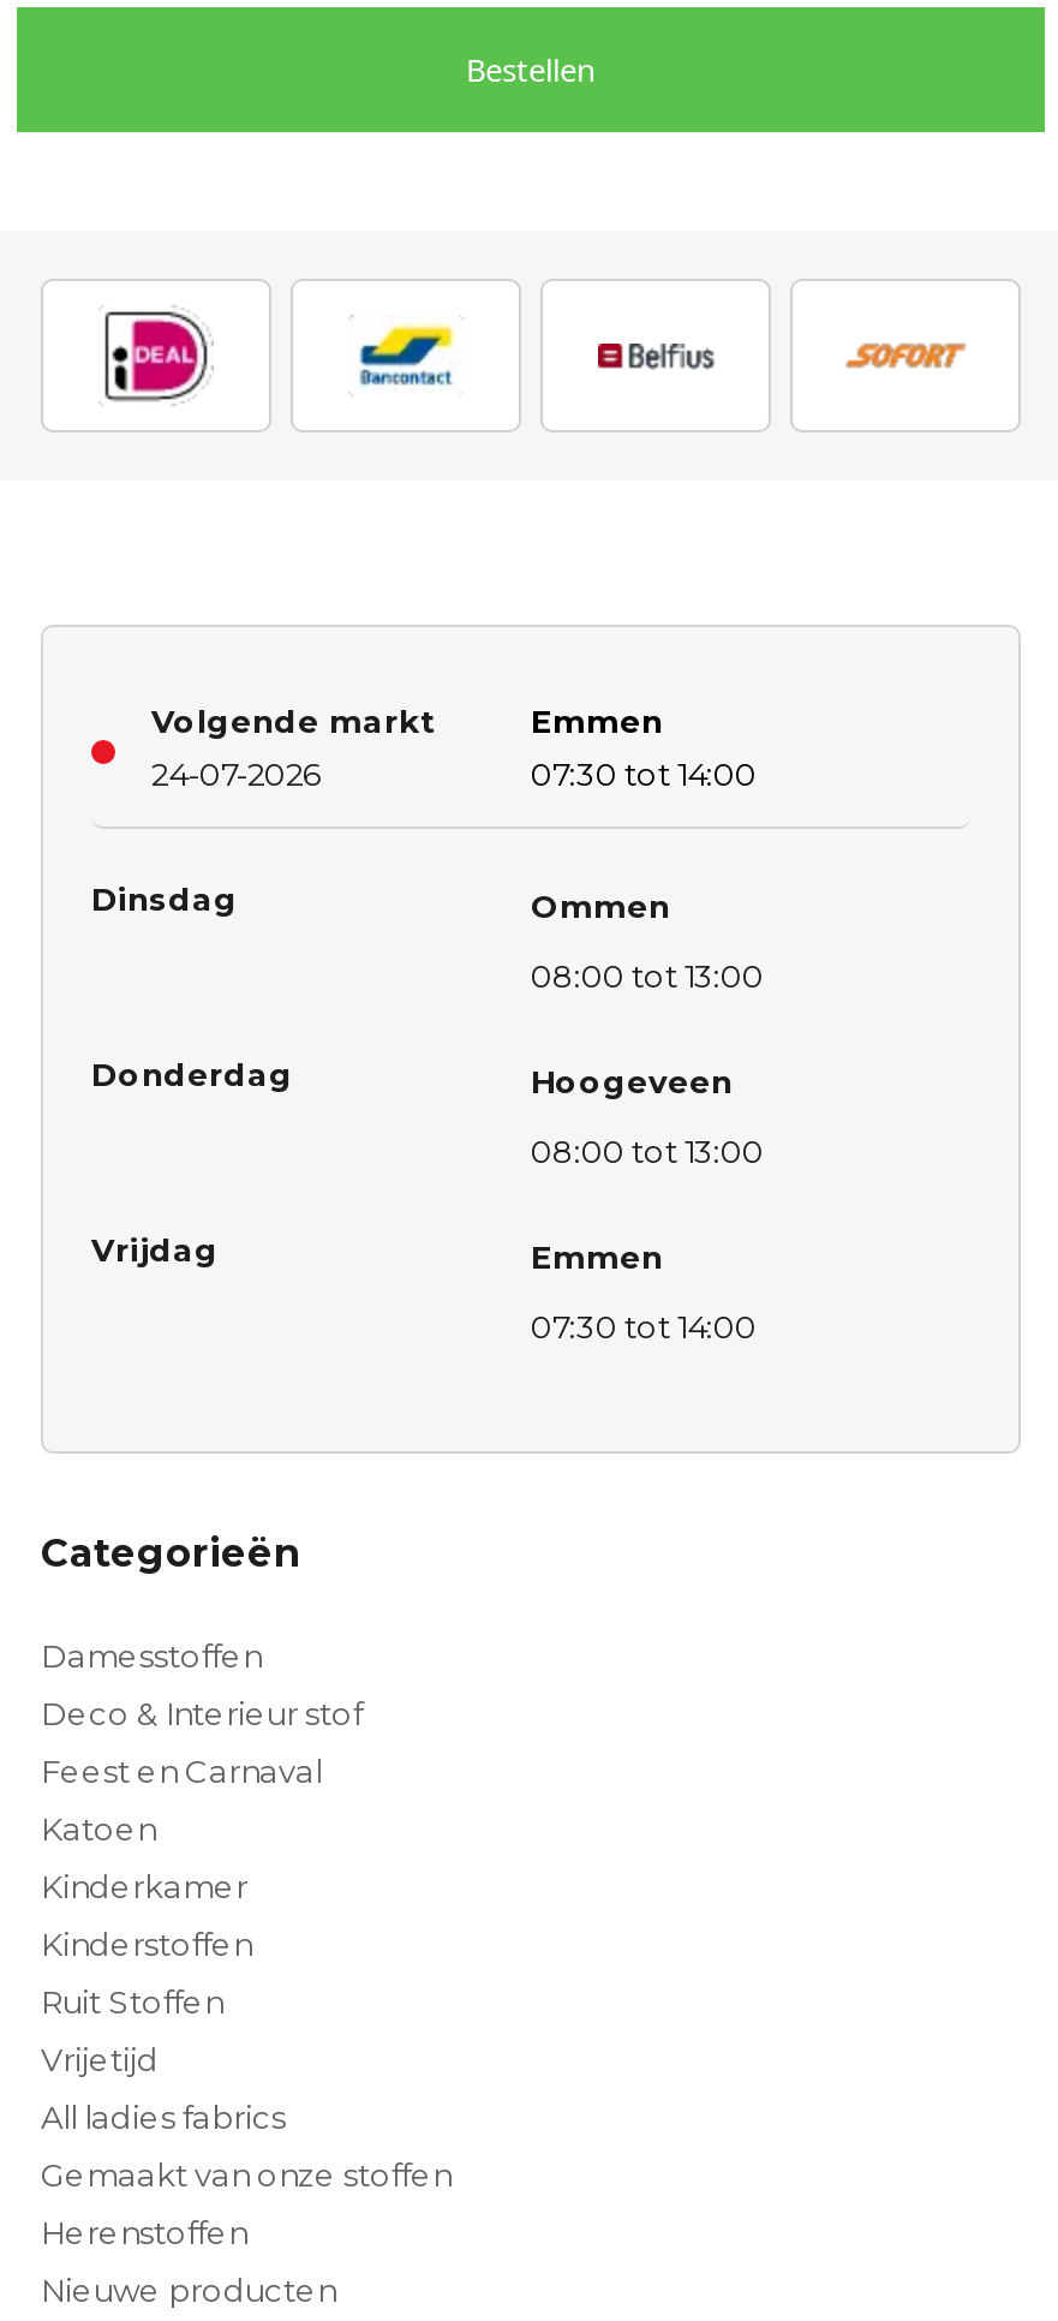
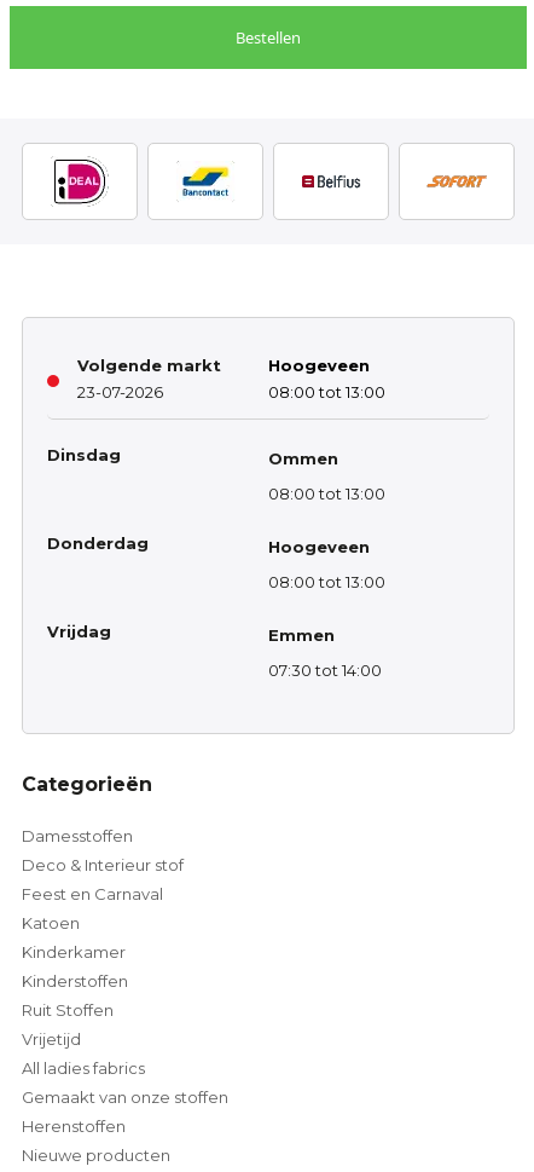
[531,702,757,793] Emmen | 07:30 tot 14:00 -> [268,356,385,402] Hoogeveen | 08:00 tot 13:00
[151,754,322,793] 24-07-2026 -> [77,382,163,402] 23-07-2026

